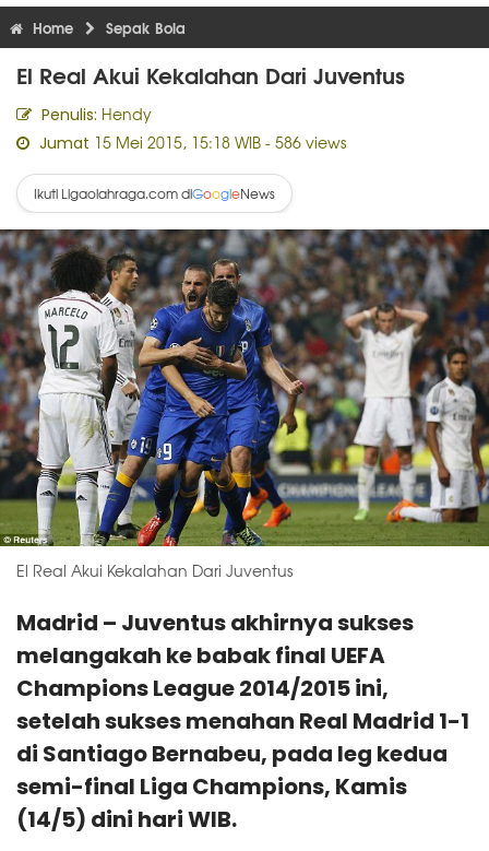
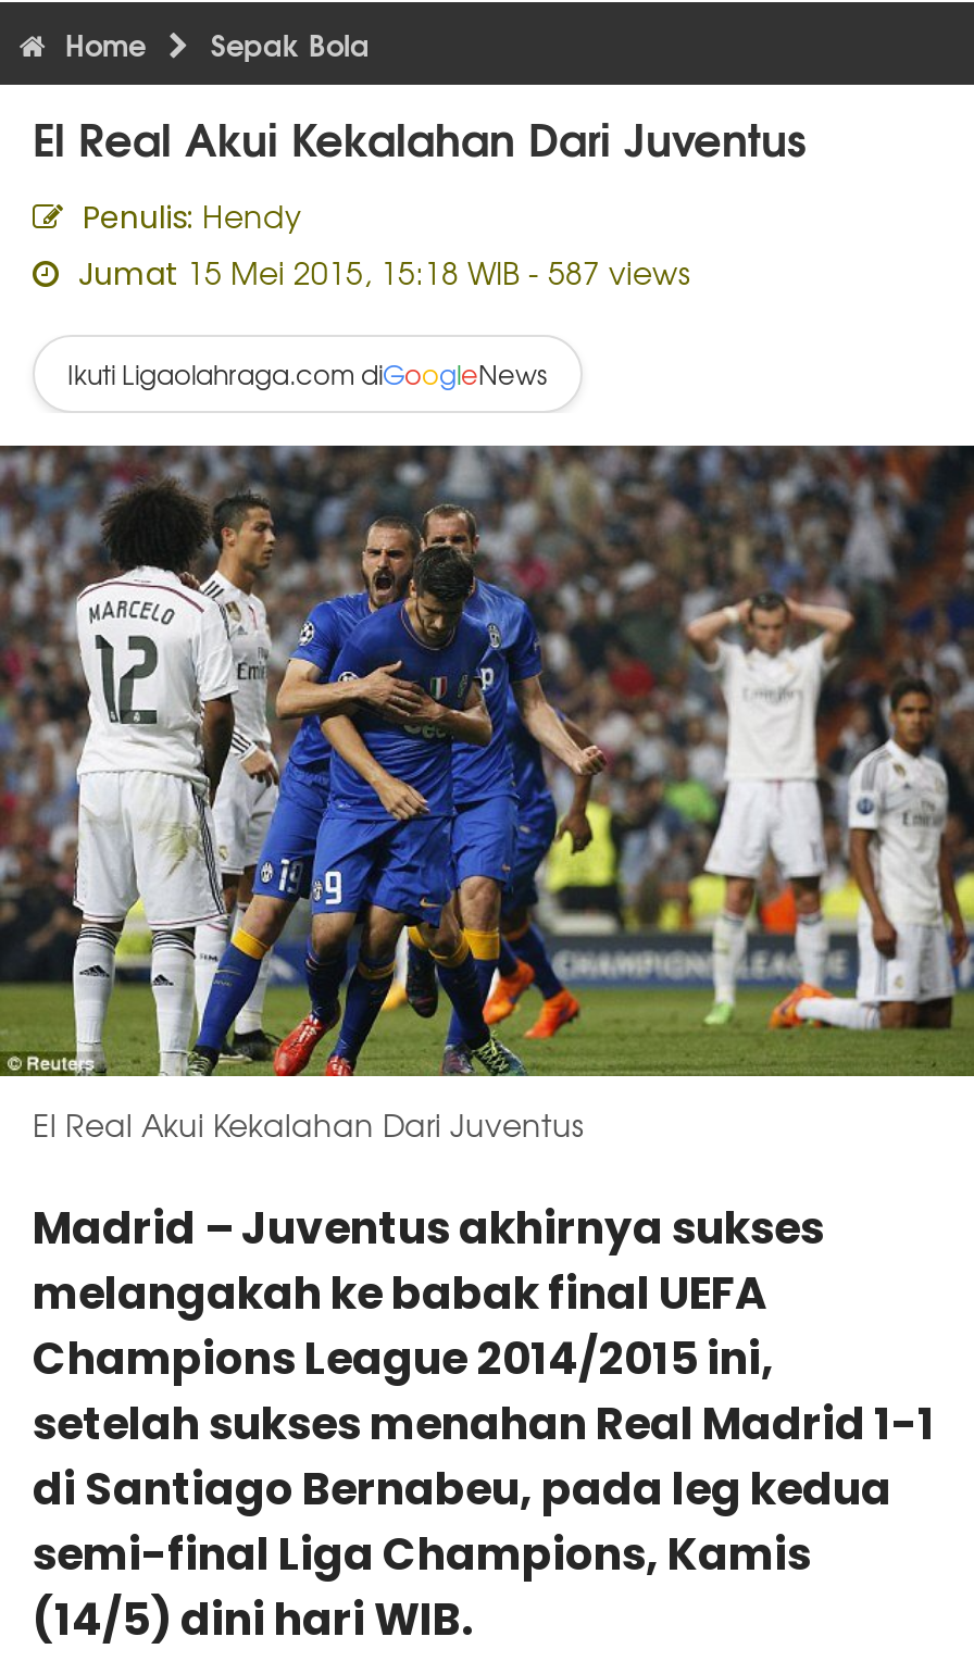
[35,131,346,153] Jumat 15 Mei 2015, 15:18 WIB - 586 views -> [70,250,689,293] Jumat 15 Mei 2015, 15:18 WIB - 587 views

